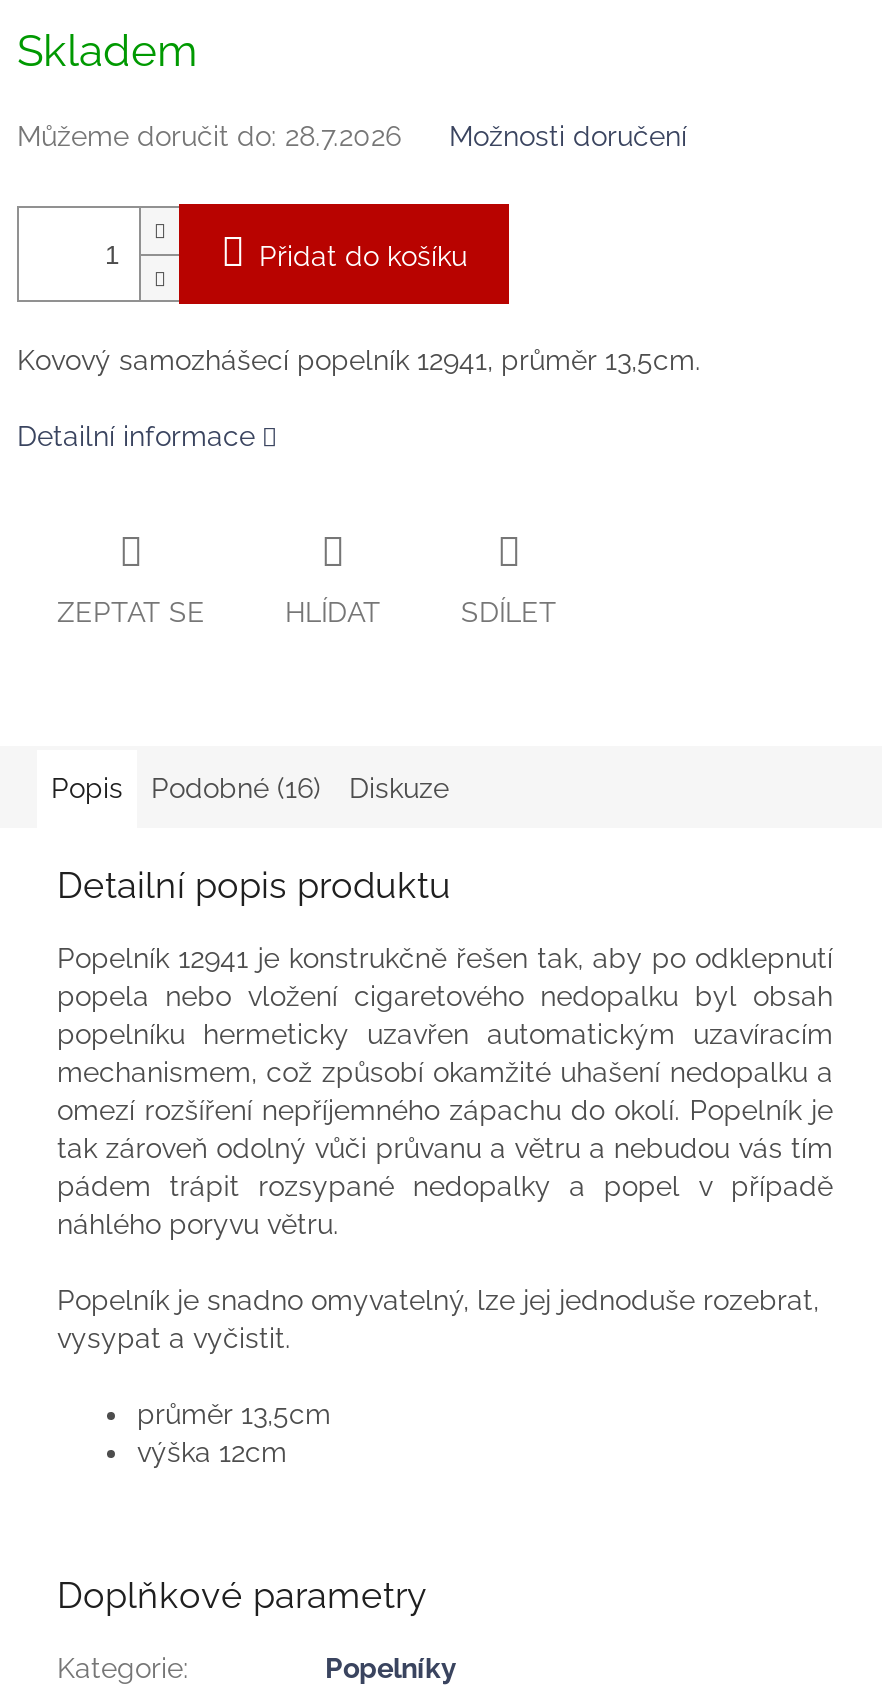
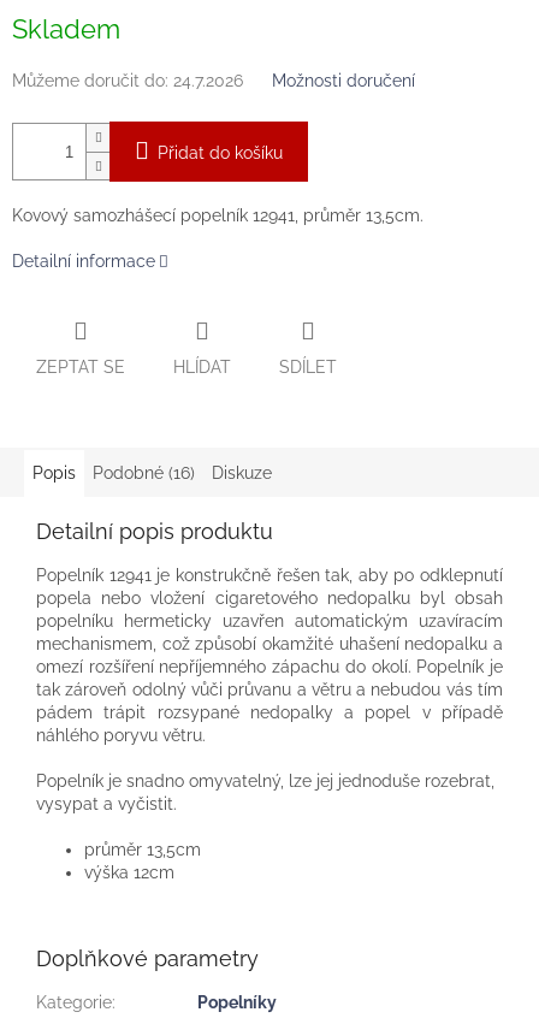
[17,121,401,153] Můžeme doručit do: 28.7.2026 -> [12,71,243,91] Můžeme doručit do: 24.7.2026

